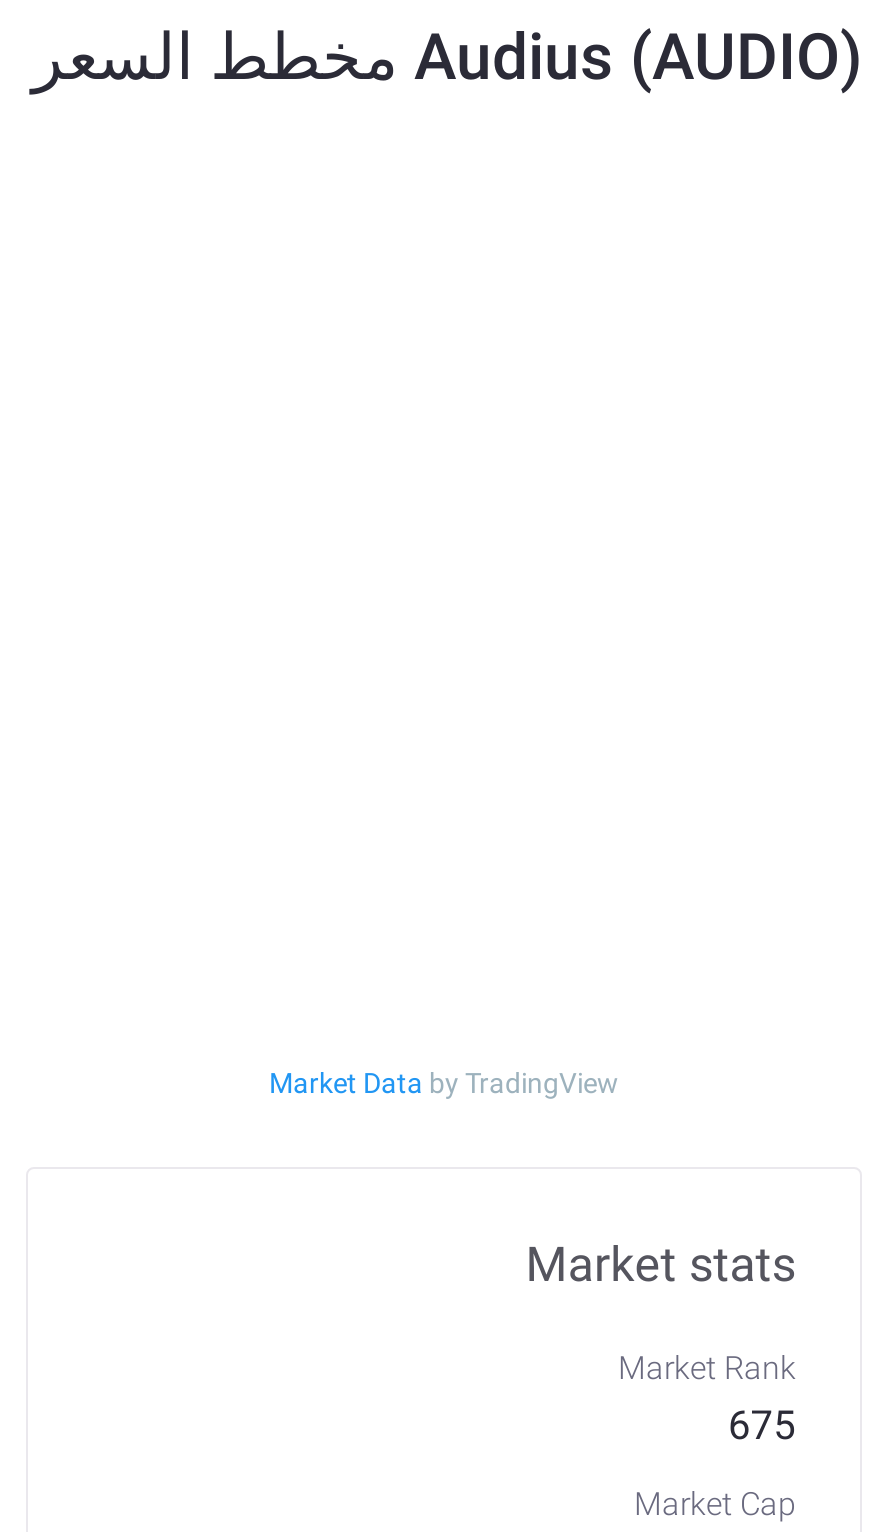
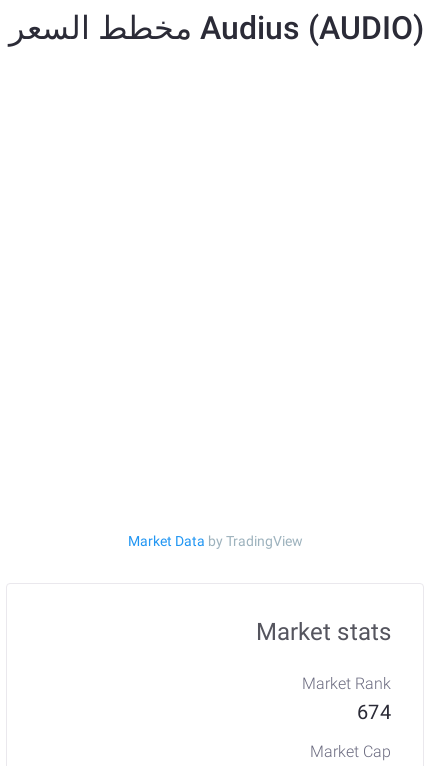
[728,1401,796,1449] 675 -> [357,700,391,724] 674

